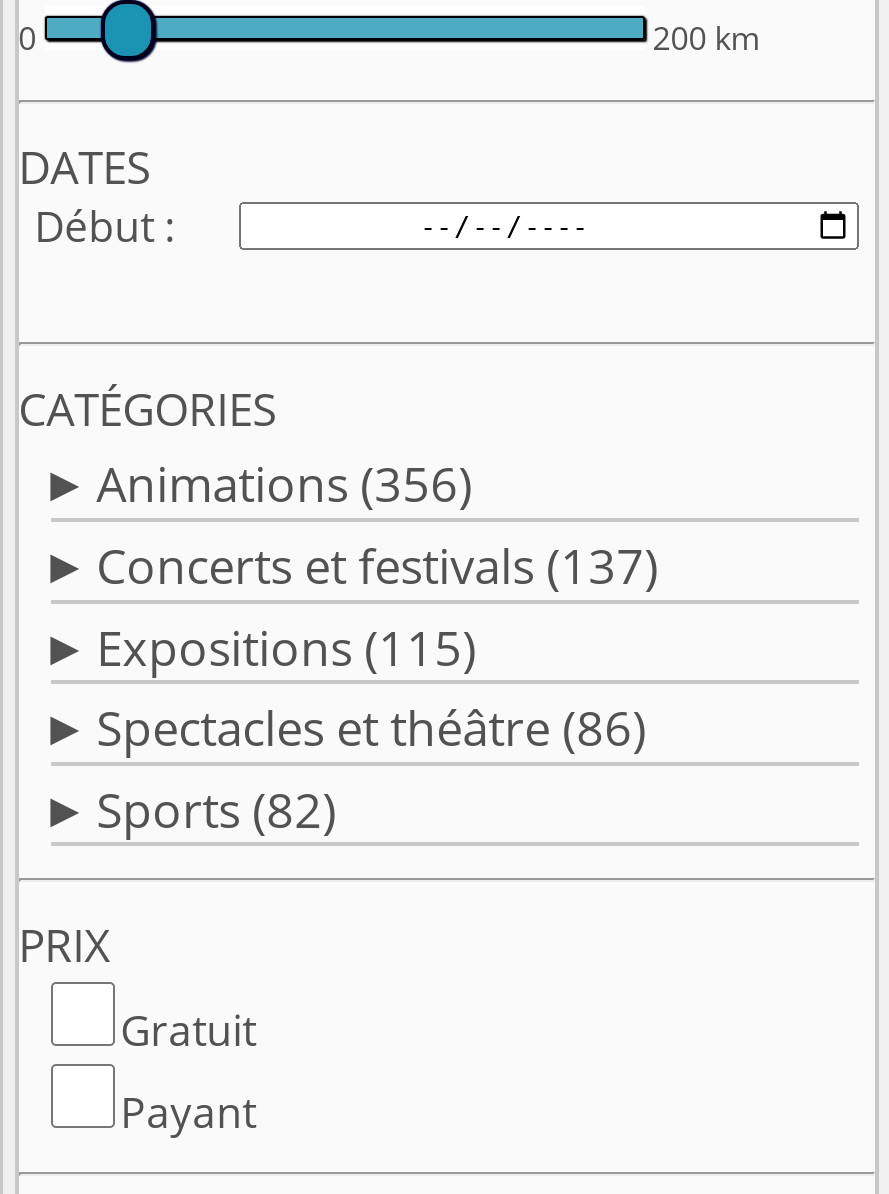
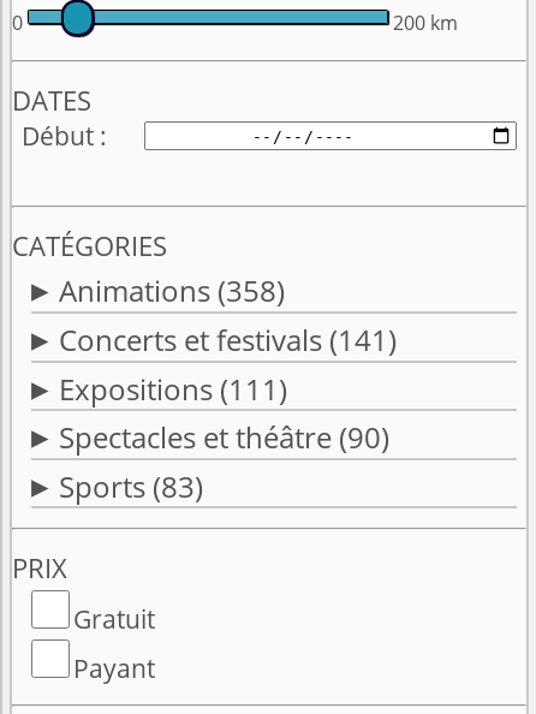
[96,451,472,517] Animations (356) -> [58,271,284,311] Animations (358)
[96,532,658,598] Concerts et festivals (137) -> [58,320,396,359] Concerts et festivals (141)
[96,613,476,679] Expositions (115) -> [58,369,287,408] Expositions (111)
[96,694,646,760] Spectacles et théâtre (86) -> [58,417,389,457] Spectacles et théâtre (90)
[96,776,336,842] Sports (82) -> [58,466,203,506] Sports (83)

